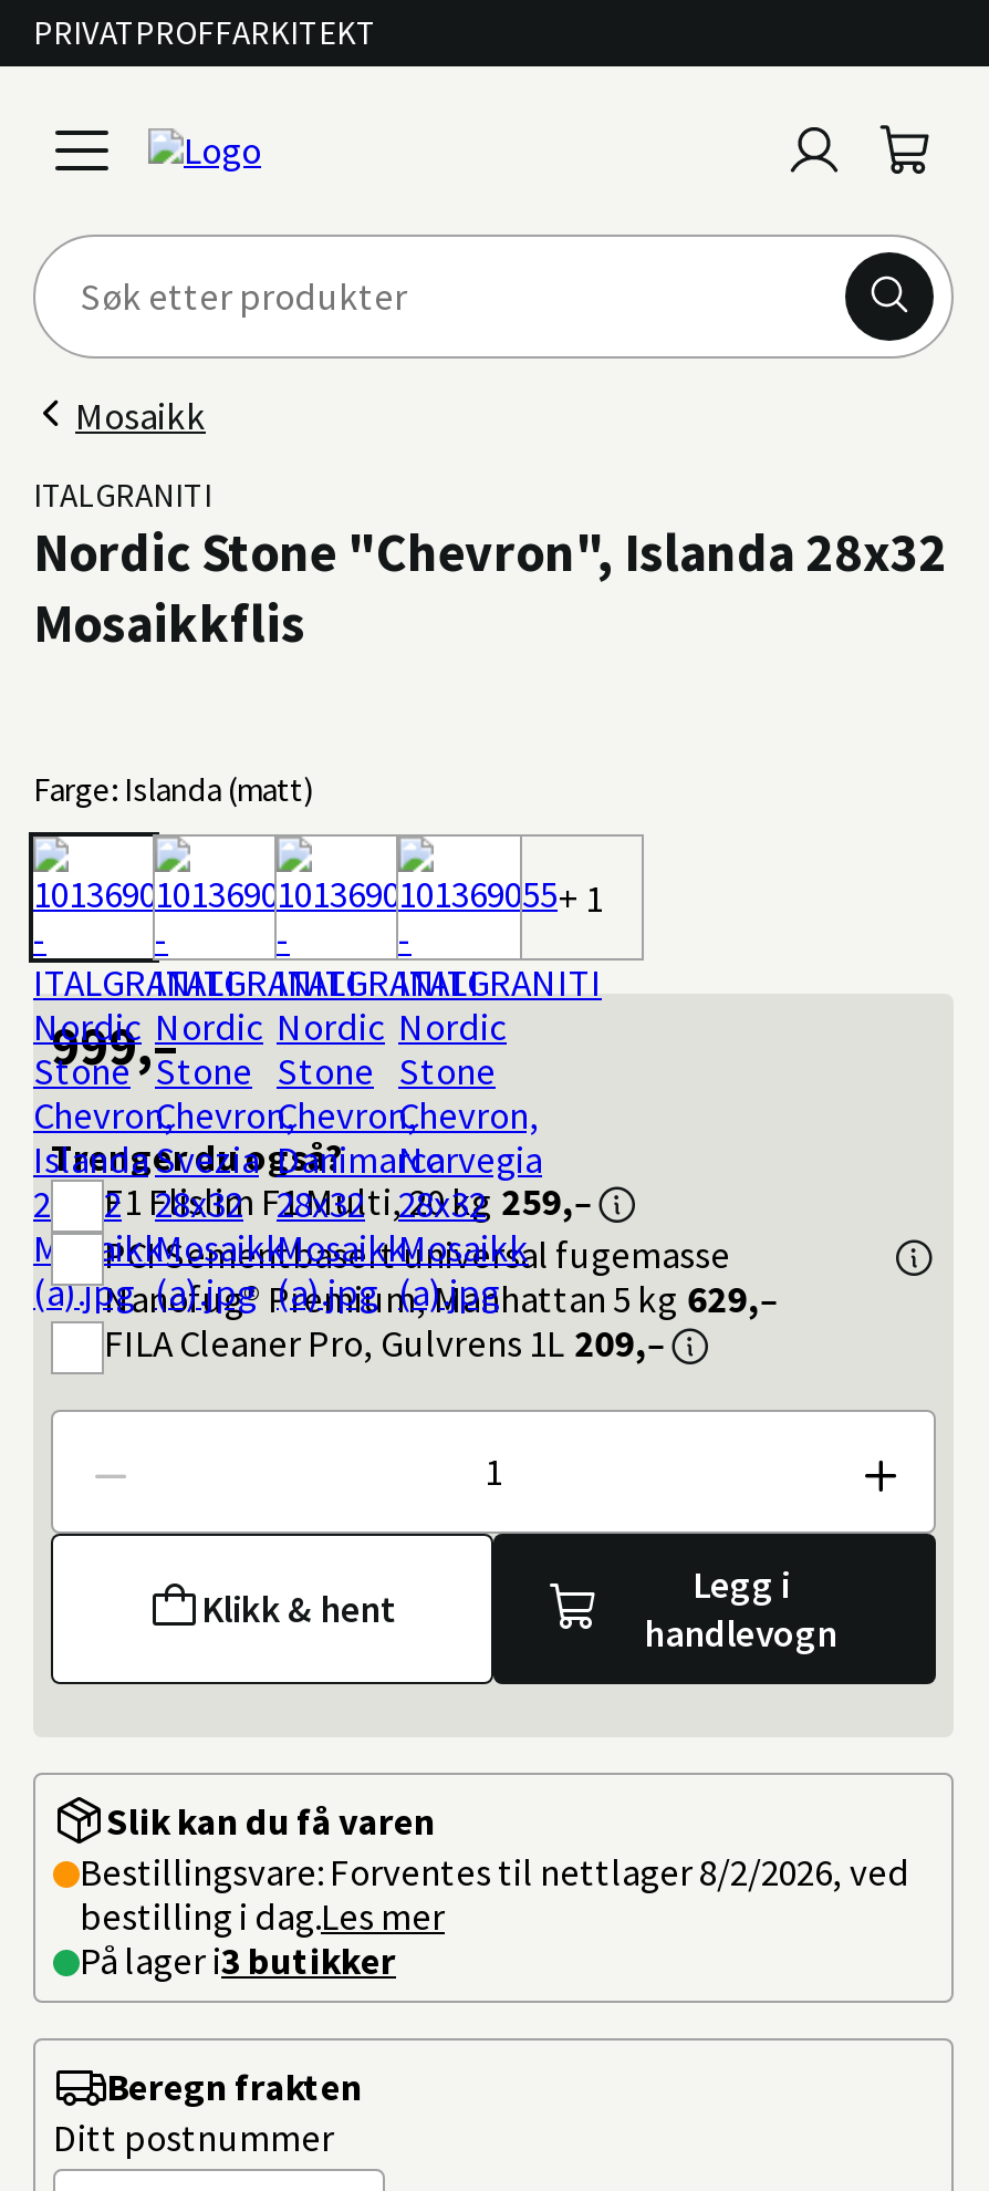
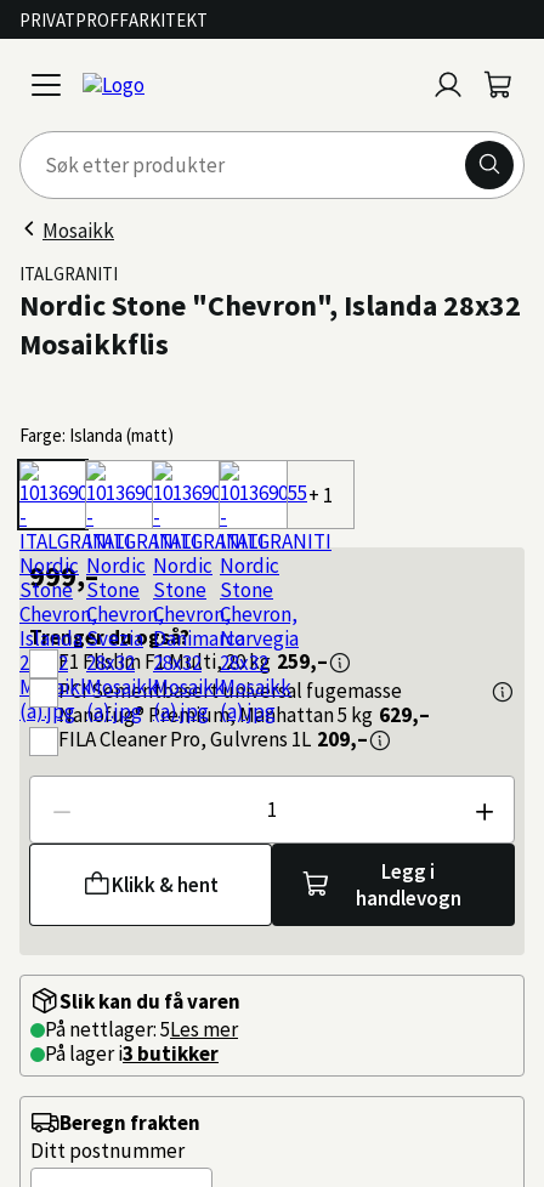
[80,1848,909,1941] Bestillingsvare: Forventes til nettlager 8/2/2026, ved | bestilling i dag.Les mer -> [45,1016,238,1043] På nettlager: 5Les mer

